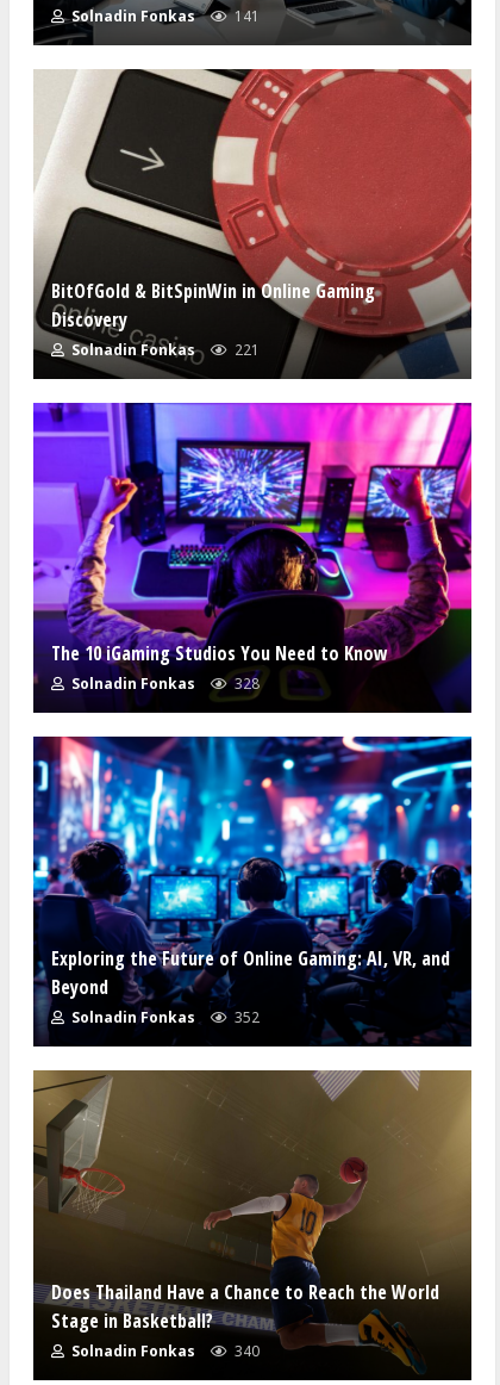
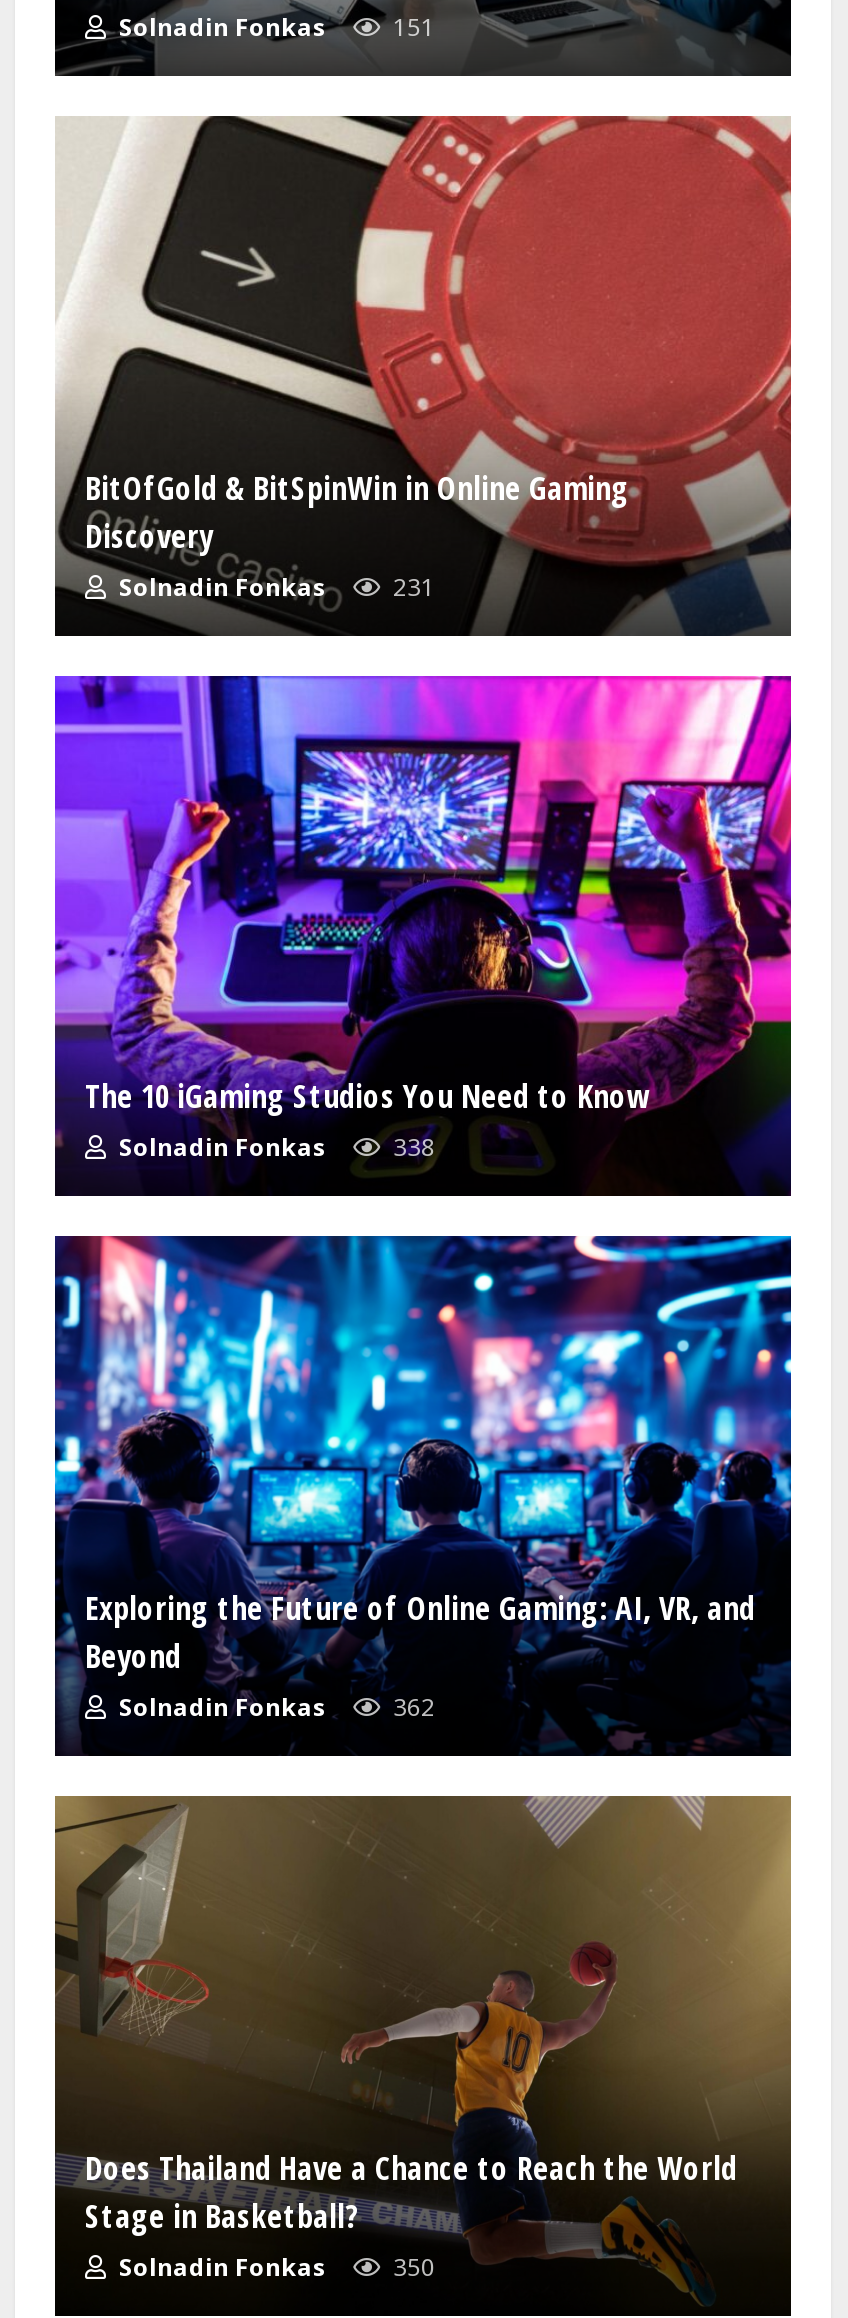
[68,6,260,26] Solnadin Fonkas 141 -> [113,9,435,43] Solnadin Fonkas 151
[68,339,260,360] Solnadin Fonkas 221 -> [113,569,435,603] Solnadin Fonkas 231
[68,673,260,693] Solnadin Fonkas 328 -> [113,1129,435,1163] Solnadin Fonkas 338
[68,1007,260,1027] Solnadin Fonkas 352 -> [113,1689,435,1723] Solnadin Fonkas 362
[68,1341,260,1361] Solnadin Fonkas 340 -> [113,2249,435,2283] Solnadin Fonkas 350

